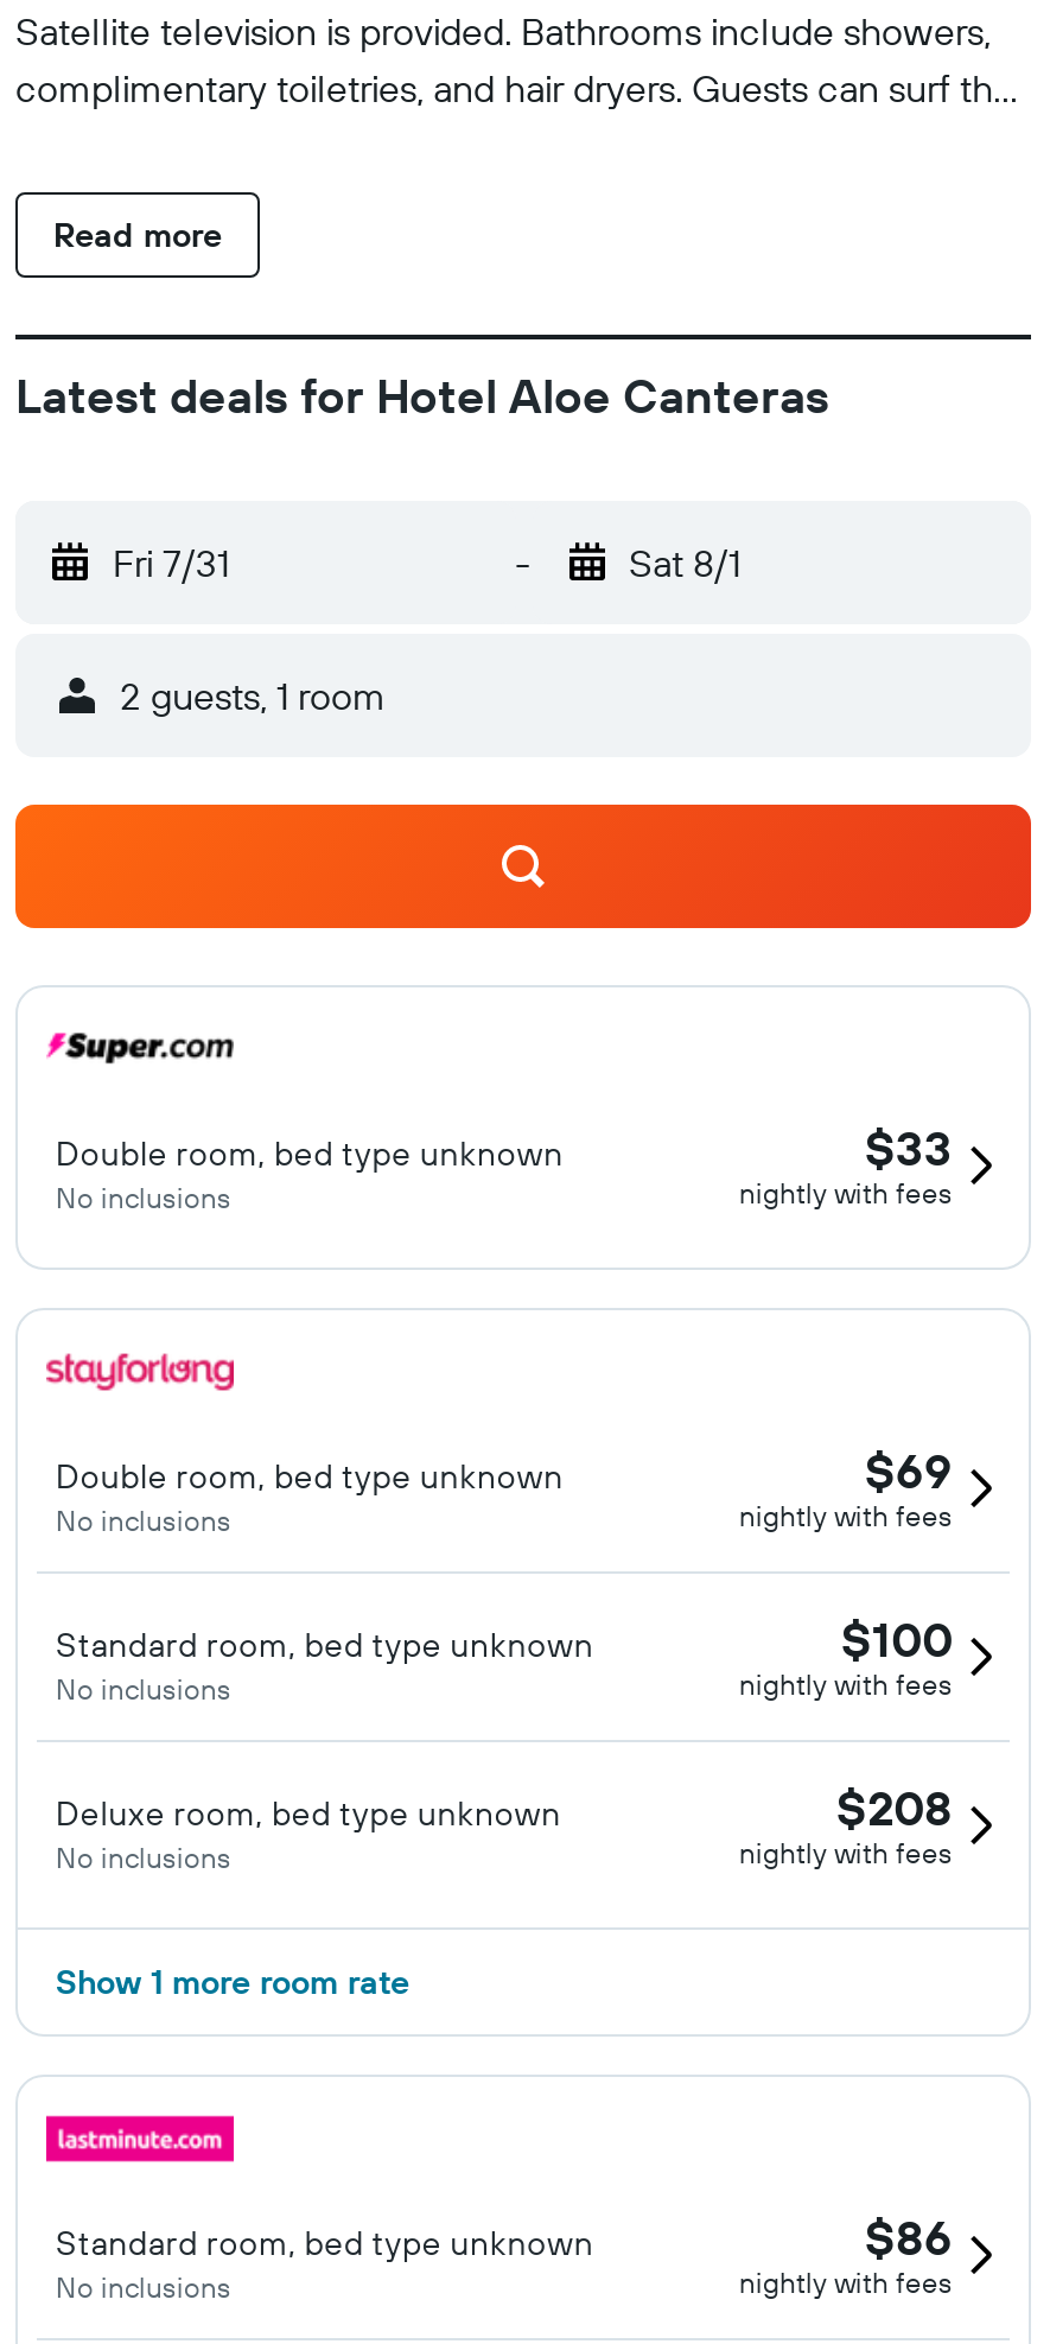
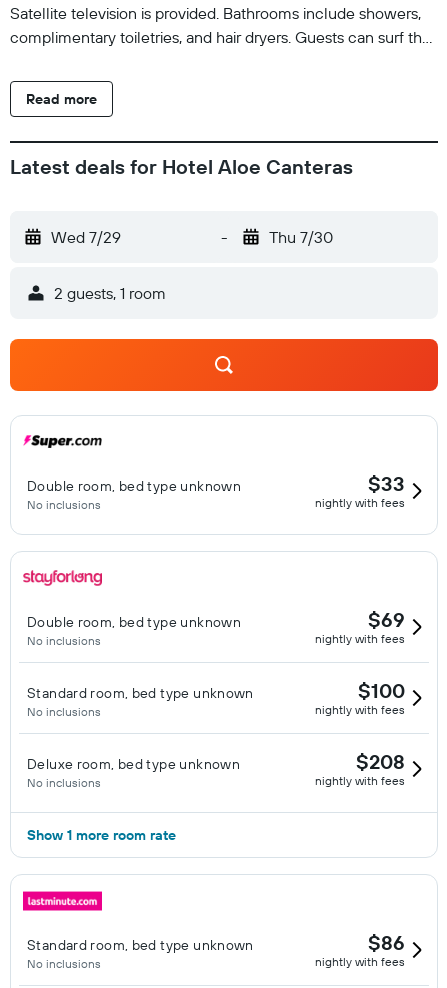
[113,539,229,586] Fri 7/31 -> [51,227,121,247] Wed 7/29
[629,539,740,586] Sat 8/1 -> [268,227,332,247] Thu 7/30

